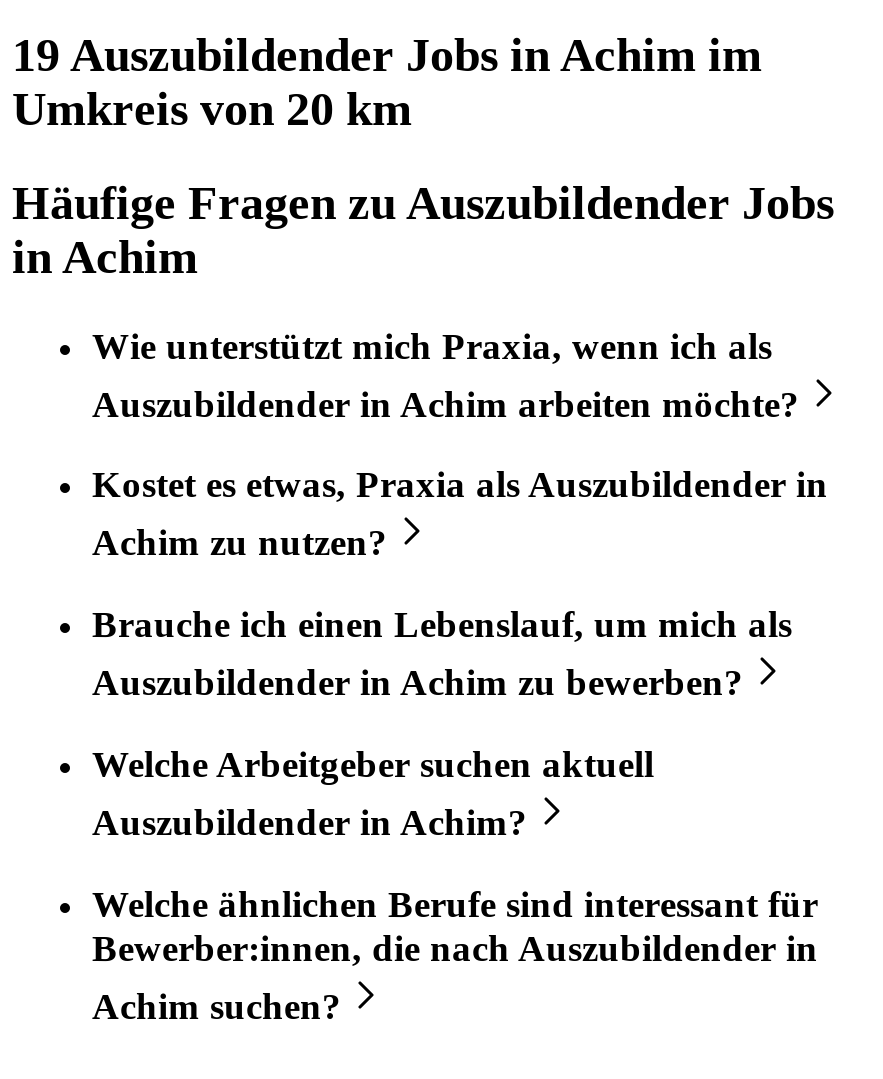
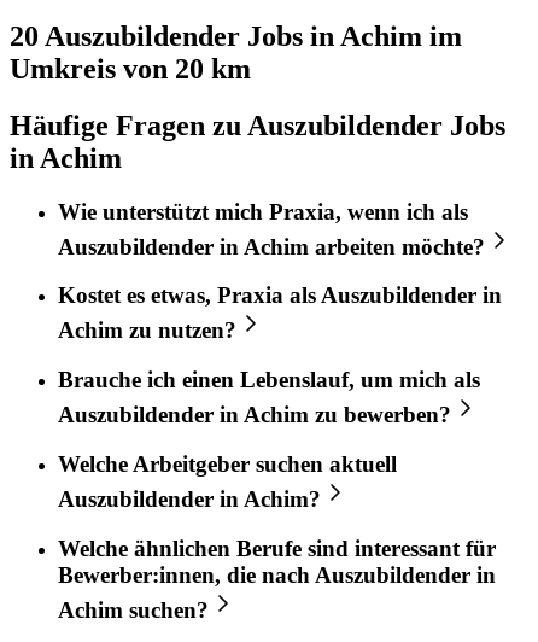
[12,29,762,81] 19 Auszubildender Jobs in Achim im -> [10,20,462,52] 20 Auszubildender Jobs in Achim im

